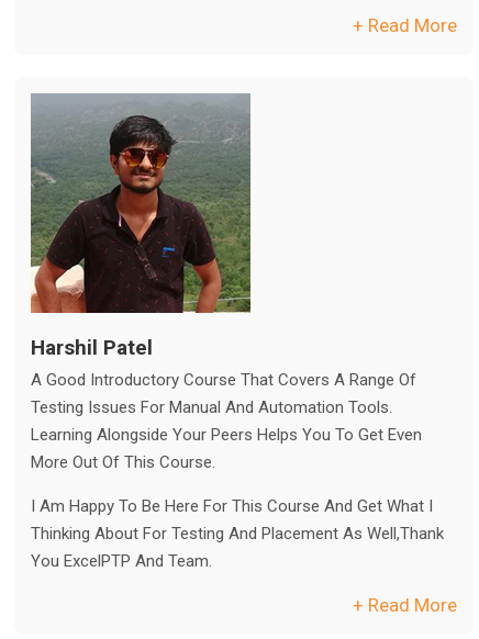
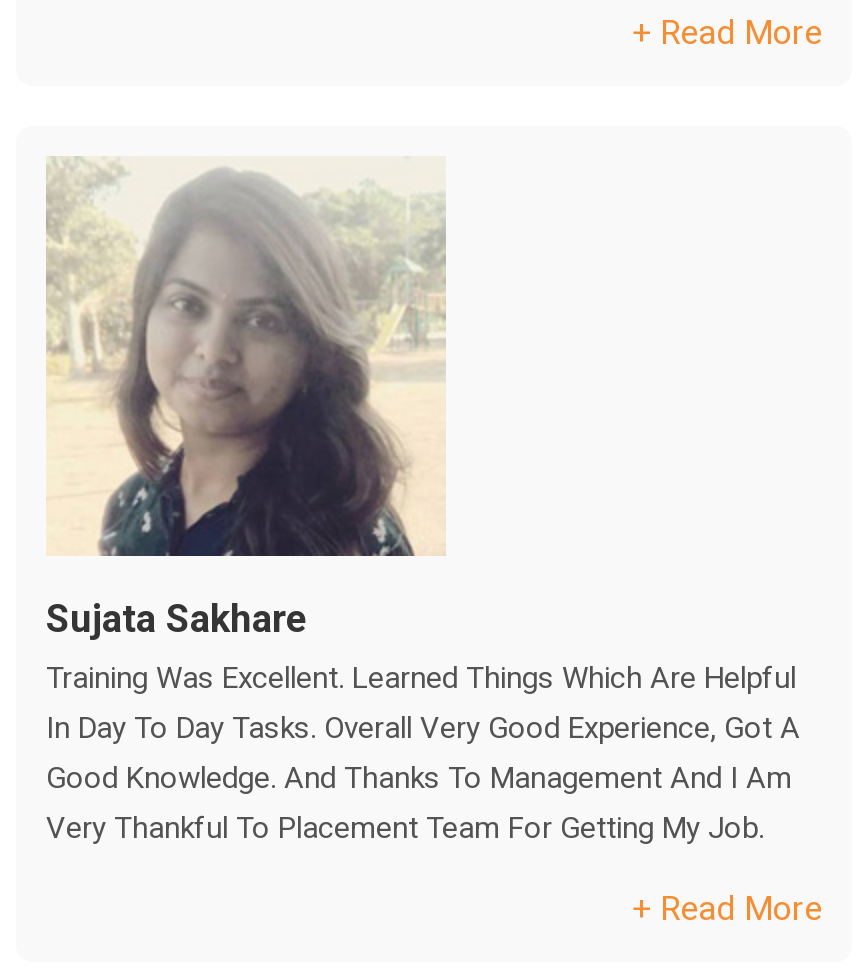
[31,93,252,314] [image] -> [46,158,446,466] [image]
[31,335,444,571] Harshil Patel | A Good Introductory Course That Covers A Range Of | Testing Issues For Manual And Automation Tools. | Learning Alongside Your Peers Helps You To Get Even | More Out Of This Course. | I Am Happy To Be Here For This Course And Get What I | Thinking About For Testing And Placement As Well,thank | You ExcelPTP And Team. -> [46,596,800,846] Sujata Sakhare | Training Was Excellent. Learned Things Which Are Helpful | In Day To Day Tasks. Overall Very Good Experience, Got A | Good Knowledge. And Thanks To Management And I Am | Very Thankful To Placement Team For Getting My Job.

